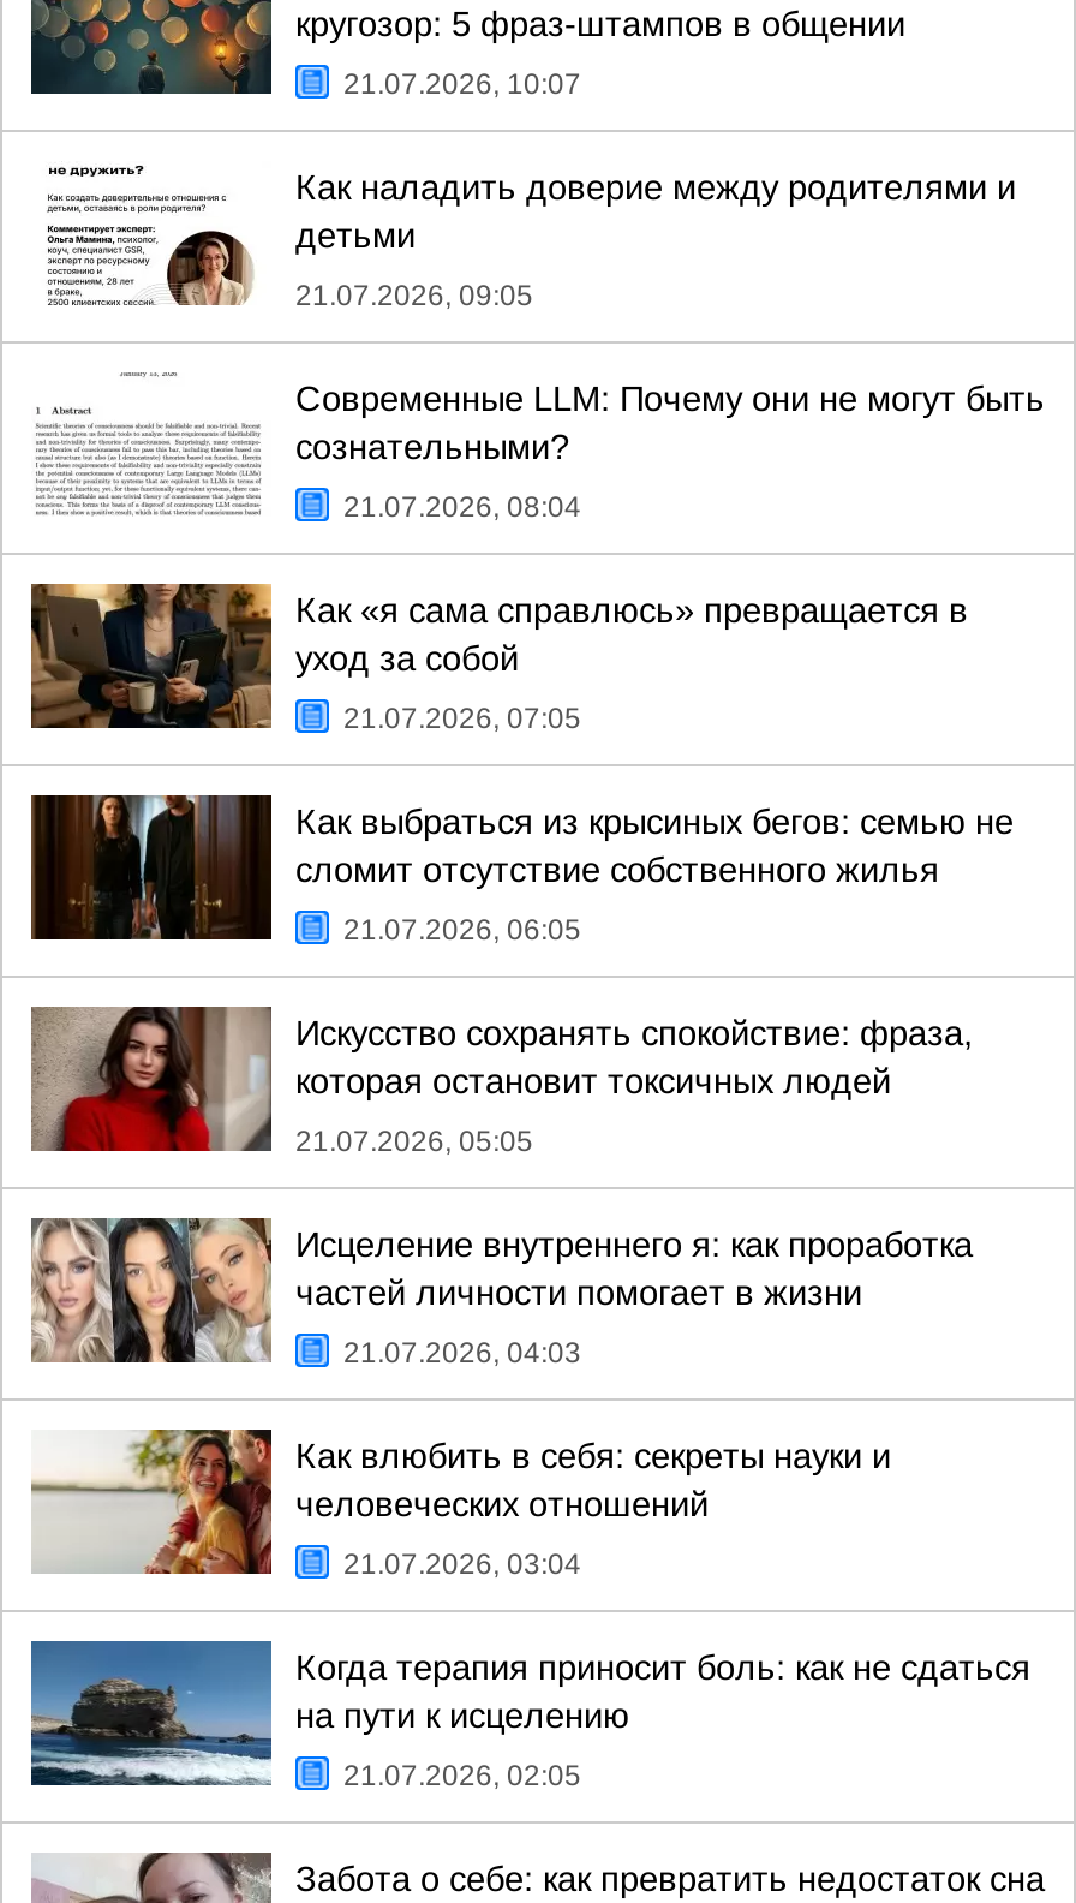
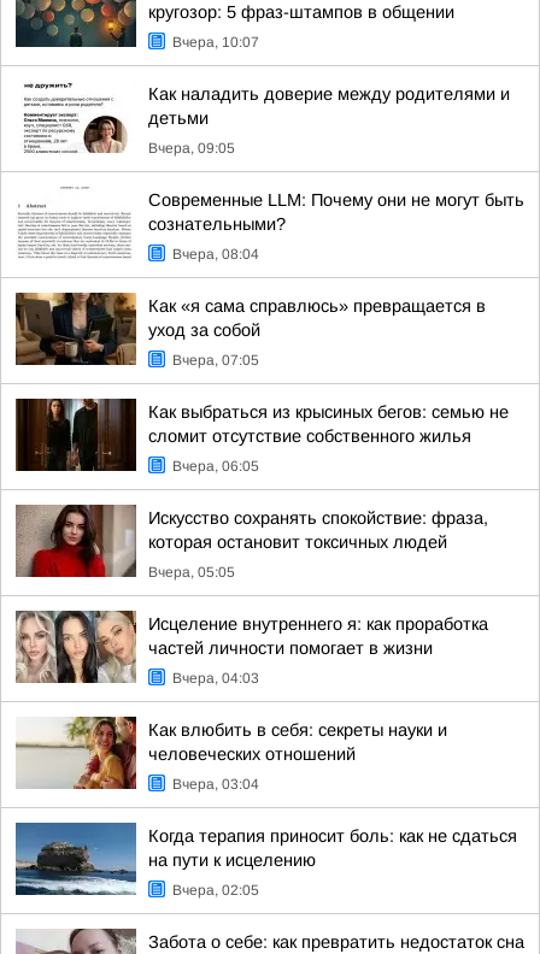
[343,67,581,101] 21.07.2026, 10:07 -> [172,34,259,51] Вчера, 10:07
[295,279,533,312] 21.07.2026, 09:05 -> [148,140,235,157] Вчера, 09:05
[343,490,581,524] 21.07.2026, 08:04 -> [172,246,259,263] Вчера, 08:04
[343,702,581,735] 21.07.2026, 07:05 -> [172,352,259,369] Вчера, 07:05
[343,913,581,947] 21.07.2026, 06:05 -> [172,458,259,475] Вчера, 06:05
[295,1124,533,1158] 21.07.2026, 05:05 -> [148,564,235,581] Вчера, 05:05
[343,1336,581,1370] 21.07.2026, 04:03 -> [172,670,259,687] Вчера, 04:03
[343,1547,581,1581] 21.07.2026, 03:04 -> [172,776,259,793] Вчера, 03:04
[343,1759,581,1792] 21.07.2026, 02:05 -> [172,882,259,899] Вчера, 02:05

